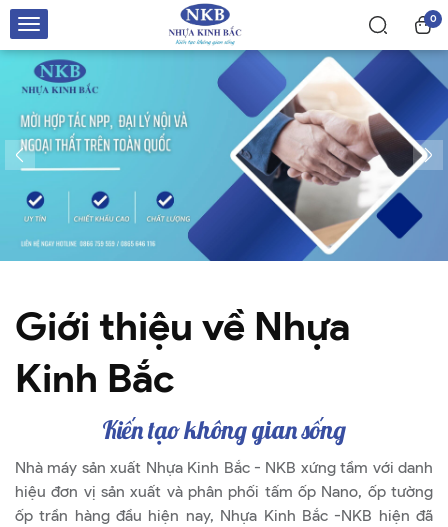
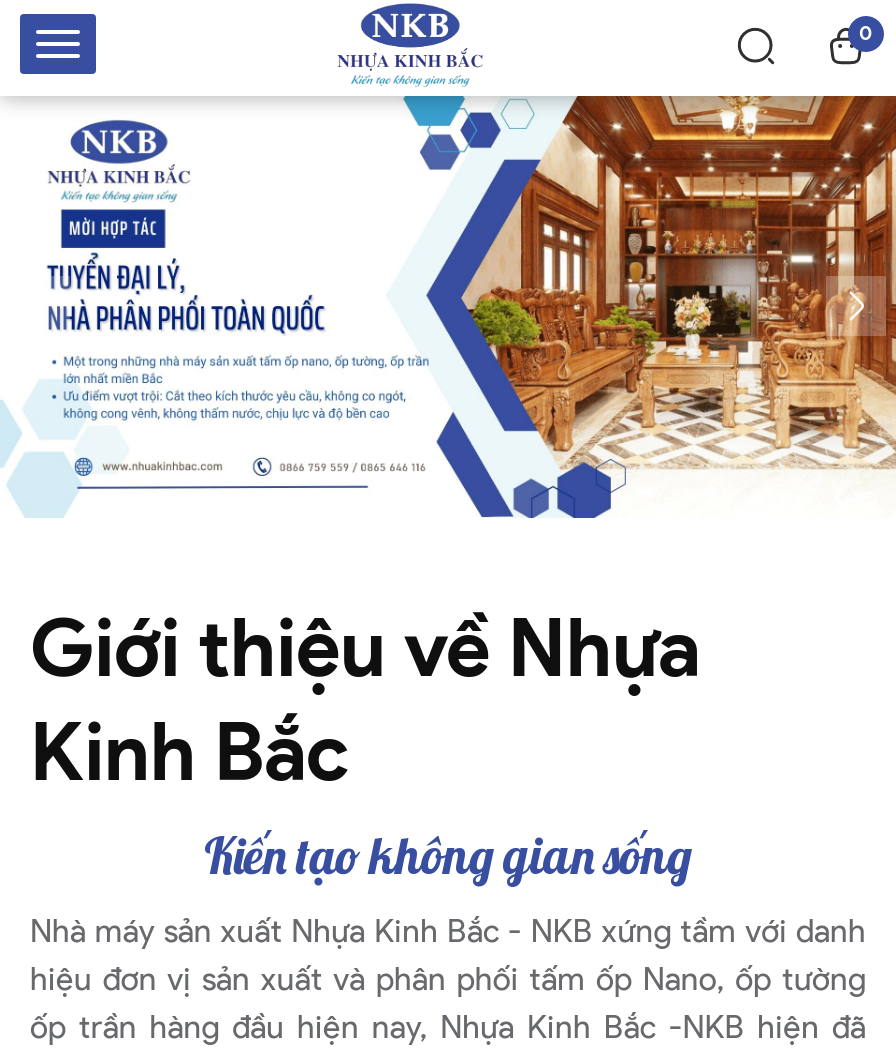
[3,49,445,262] [image] -> [6,94,890,518] [image]

